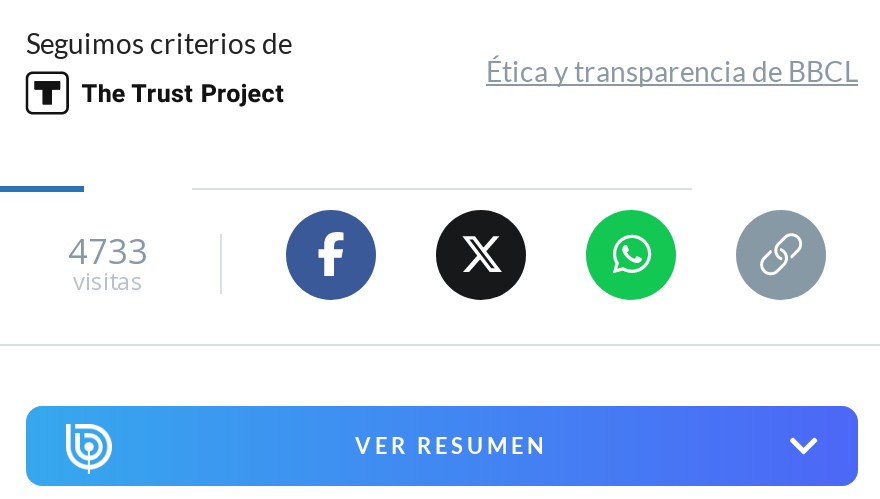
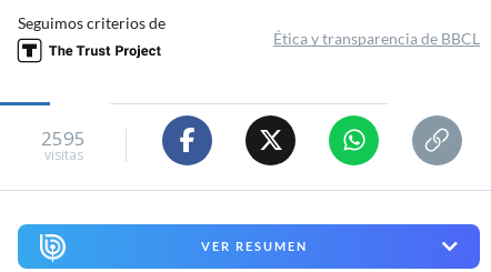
[68,228,148,274] 4733 -> [41,126,86,151] 2595

